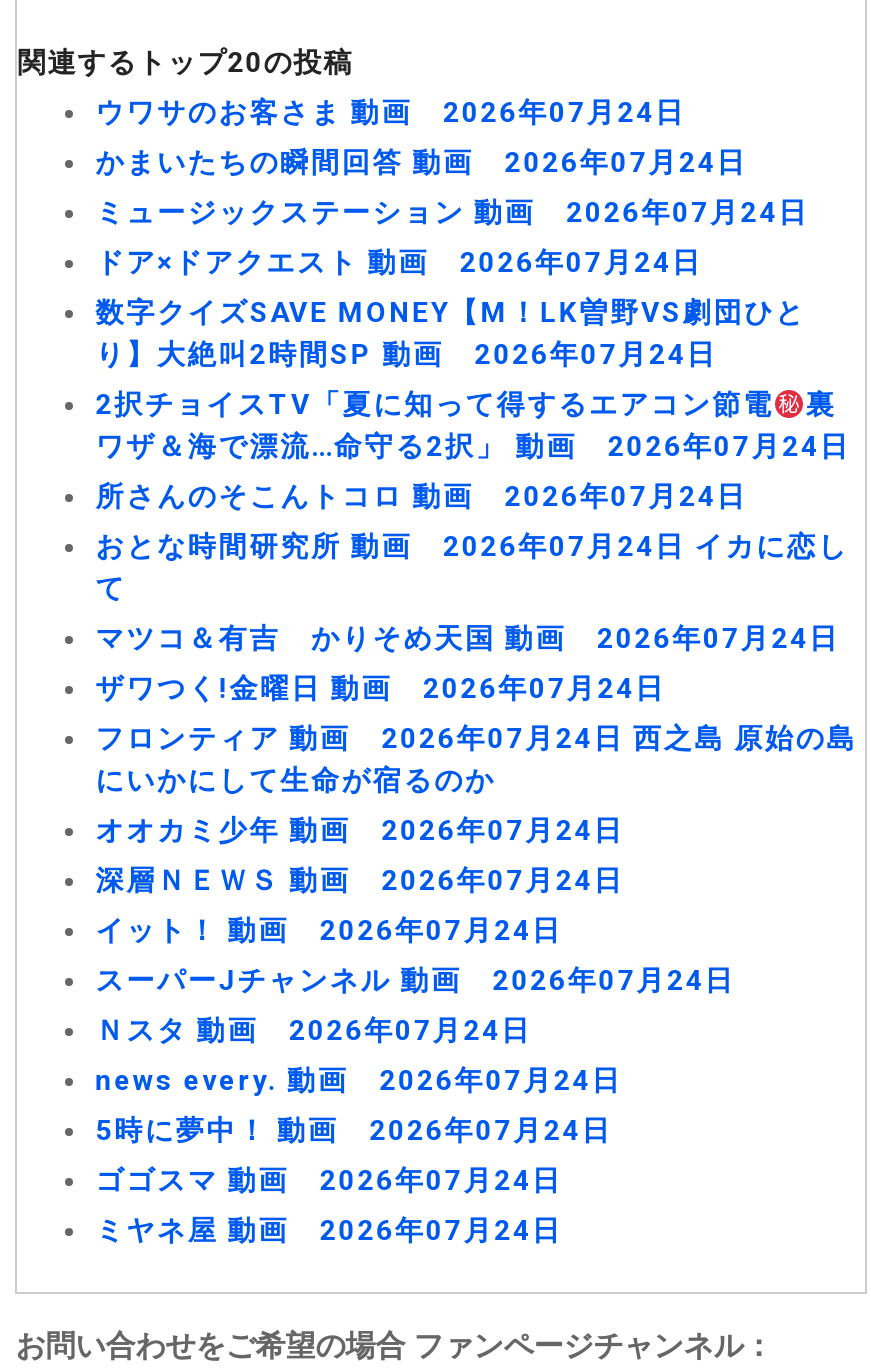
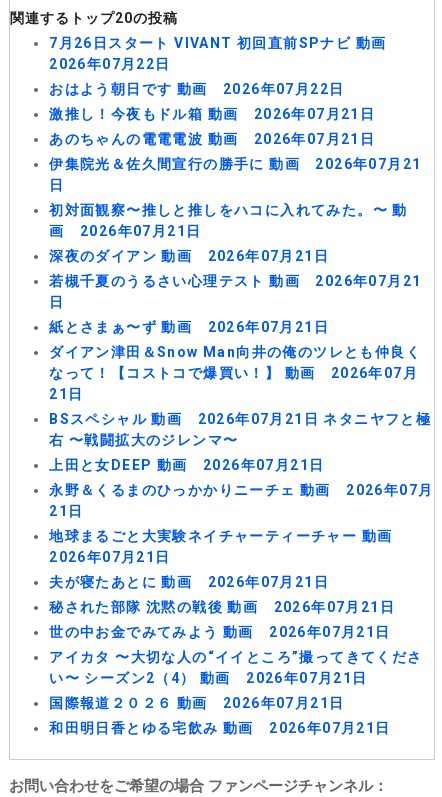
[95,97,686,129] ウワサのお客さま 動画 2026年07月24日 -> [49,35,402,72] 7月26日スタート VIVANT 初回直前SPナビ 動画 | 2026年07月22日
[95,147,747,179] かまいたちの瞬間回答 動画 2026年07月24日 -> [49,81,344,97] おはよう朝日です 動画 2026年07月22日
[95,197,809,229] ミュージックステーション 動画 2026年07月24日 -> [49,106,375,122] 激推し！今夜もドル箱 動画 2026年07月21日
[95,247,703,279] ドア×ドアクエスト 動画 2026年07月24日 -> [49,131,375,147] あのちゃんの電電電波 動画 2026年07月21日
[95,297,806,371] 数字クイズSAVE MONEY【M！LK曽野VS劇団ひと | り】大絶叫2時間SP 動画 2026年07月24日 -> [49,156,421,193] 伊集院光＆佐久間宣行の勝手に 動画 2026年07月21 | 日
[95,389,851,463] 2択チョイスTV「夏に知って得するエアコン節電 | 裏 | ワザ＆海で漂流…命守る2択」 動画 2026年07月24日 -> [49,202,408,239] 初対面観察〜推しと推しをハコに入れてみた。〜 動 | 画 2026年07月21日
[95,481,747,513] 所さんのそこんトコロ 動画 2026年07月24日 -> [49,248,329,264] 深夜のダイアン 動画 2026年07月21日
[95,531,849,605] おとな時間研究所 動画 2026年07月24日 イカに恋し | て -> [49,273,421,310] 若槻千夏のうるさい心理テスト 動画 2026年07月21 | 日
[95,623,840,655] マツコ＆有吉 かりそめ天国 動画 2026年07月24日 -> [49,319,329,335] 紙とさまぁ〜ず 動画 2026年07月21日
[95,673,666,705] ザワつく!金曜日 動画 2026年07月24日 -> [49,344,421,402] ダイアン津田＆Snow Man向井の俺のツレとも仲良く | なって！【コストコで爆買い！】 動画 2026年07月 | 21日
[95,723,857,797] フロンティア 動画 2026年07月24日 西之島 原始の島 | にいかにして生命が宿るのか -> [49,411,431,448] BSスペシャル 動画 2026年07月21日 ネタニヤフと極 | 右 〜戦闘拡大のジレンマ〜
[95,815,624,847] オオカミ少年 動画 2026年07月24日 -> [49,457,324,473] 上田と女DEEP 動画 2026年07月21日
[95,865,624,897] 深層ＮＥＷＳ 動画 2026年07月24日 -> [49,482,433,519] 永野＆くるまのひっかかりニーチェ 動画 2026年07月 | 21日
[95,915,563,947] イット！ 動画 2026年07月24日 -> [49,528,408,565] 地球まるごと大実験ネイチャーティーチャー 動画 | 2026年07月21日
[95,965,735,997] スーパーJチャンネル 動画 2026年07月24日 -> [49,574,329,590] 夫が寝たあとに 動画 2026年07月21日
[95,1015,532,1047] Ｎスタ 動画 2026年07月24日 -> [49,599,395,615] 秘された部隊 沈黙の戦後 動画 2026年07月21日
[95,1065,622,1097] news every. 動画 2026年07月24日 -> [49,624,391,640] 世の中お金でみてみよう 動画 2026年07月21日
[95,1115,612,1147] 5時に夢中！ 動画 2026年07月24日 -> [49,649,423,686] アイカタ 〜大切な人の“イイところ”撮ってきてくださ | い〜 シーズン2（4） 動画 2026年07月21日
[95,1165,563,1197] ゴゴスマ 動画 2026年07月24日 -> [49,695,344,711] 国際報道２０２６ 動画 2026年07月21日
[95,1215,563,1247] ミヤネ屋 動画 2026年07月24日 -> [49,720,391,736] 和田明日香とゆる宅飲み 動画 2026年07月21日

